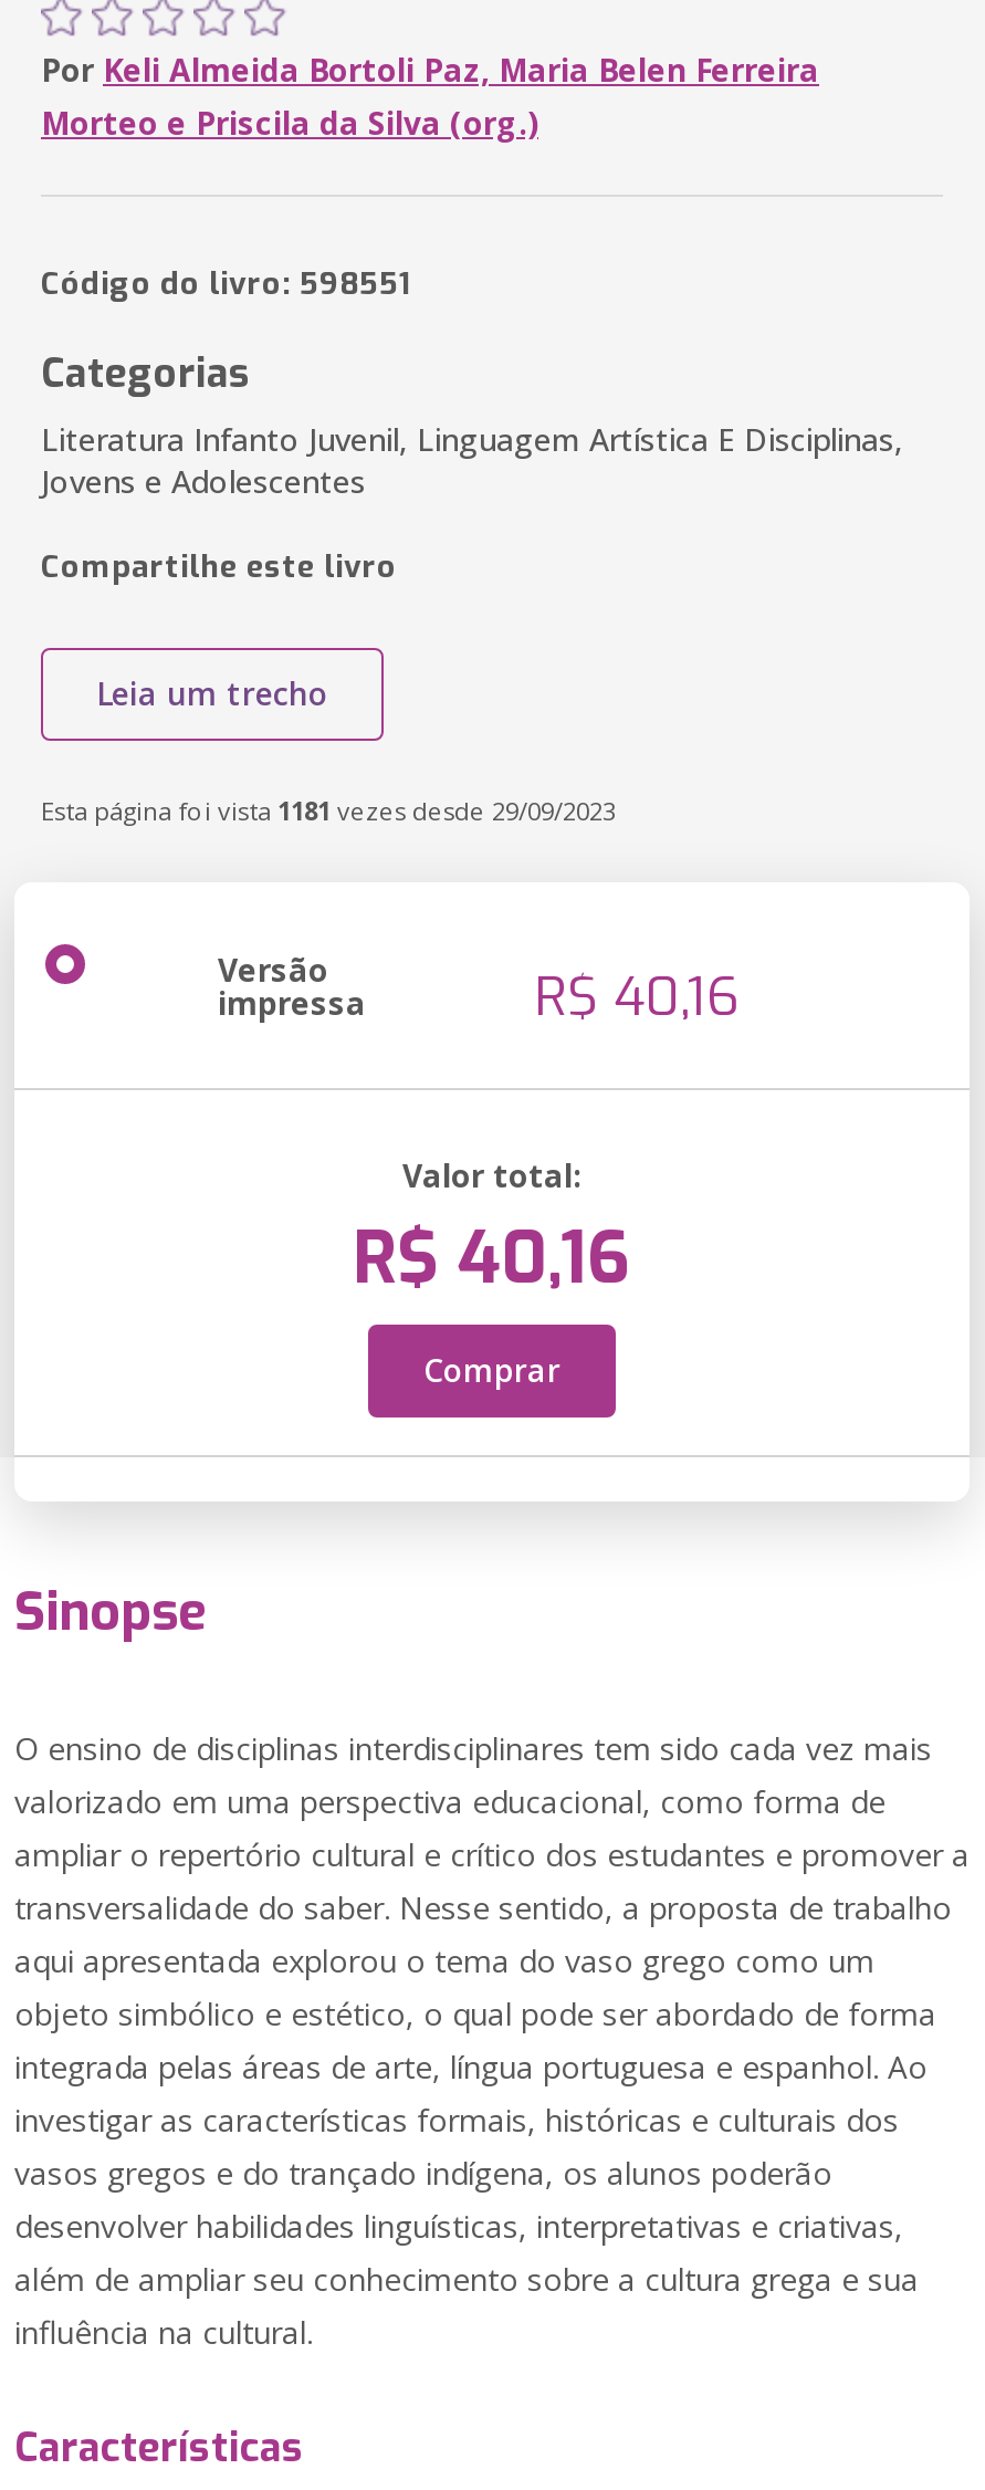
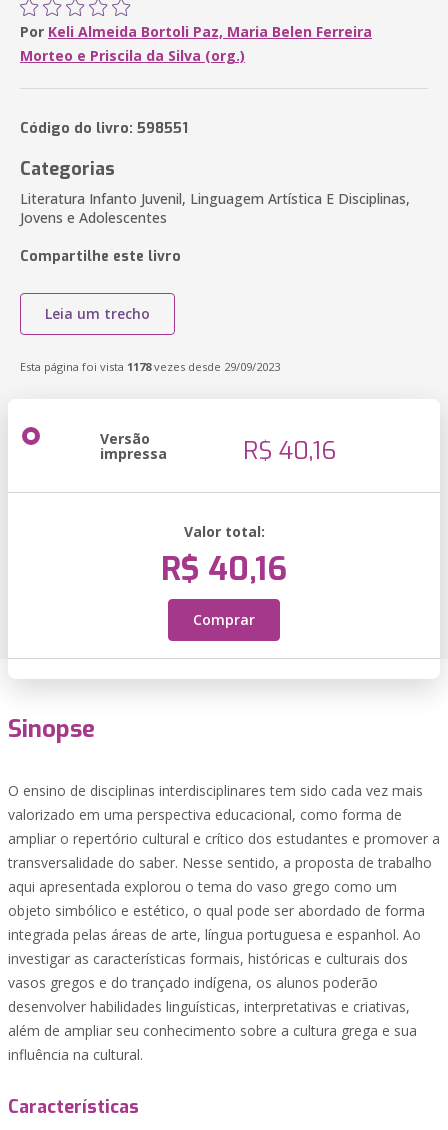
[41,794,616,827] Esta página foi vista 1181 vezes desde 29/09/2023 -> [20,359,280,374] Esta página foi vista 1178 vezes desde 29/09/2023

